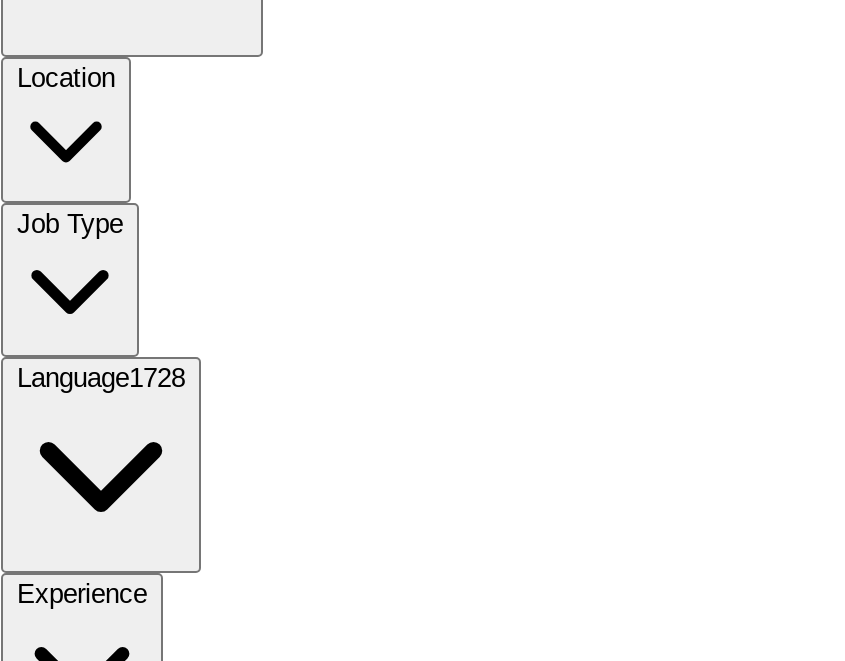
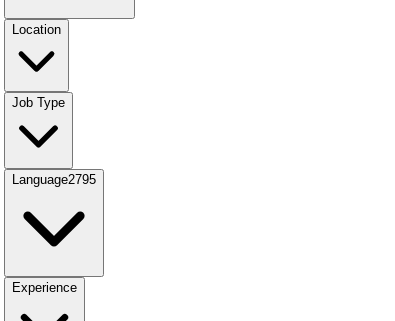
[17,363,185,393] Language1728 -> [12,172,96,187] Language2795

